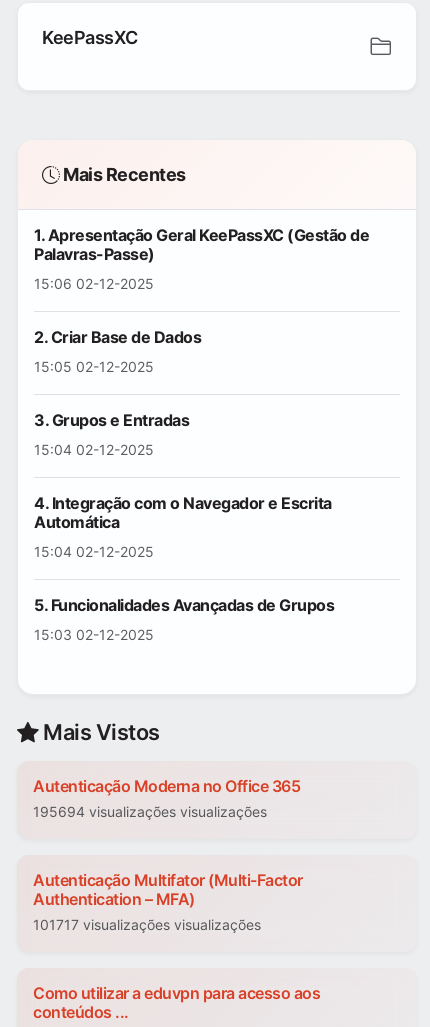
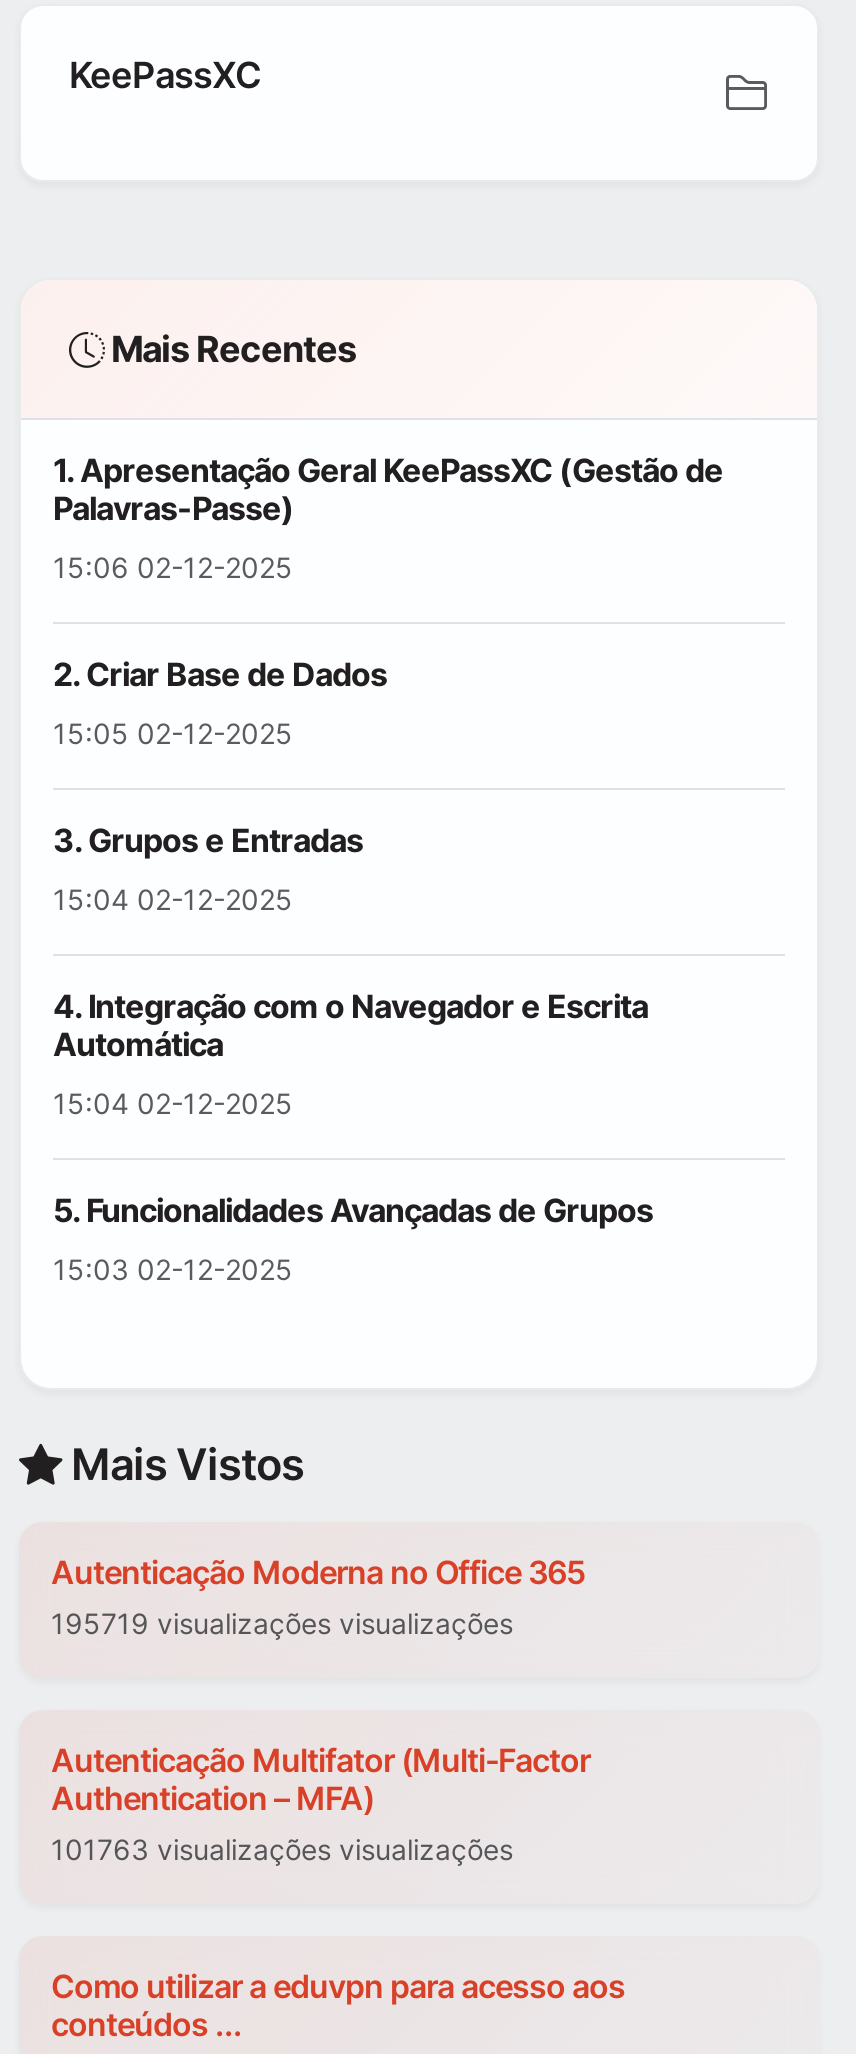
[33,803,267,820] 195694 visualizações visualizações -> [51,1607,513,1641] 195719 visualizações visualizações
[33,916,261,933] 101717 visualizações visualizações -> [51,1833,513,1867] 101763 visualizações visualizações

